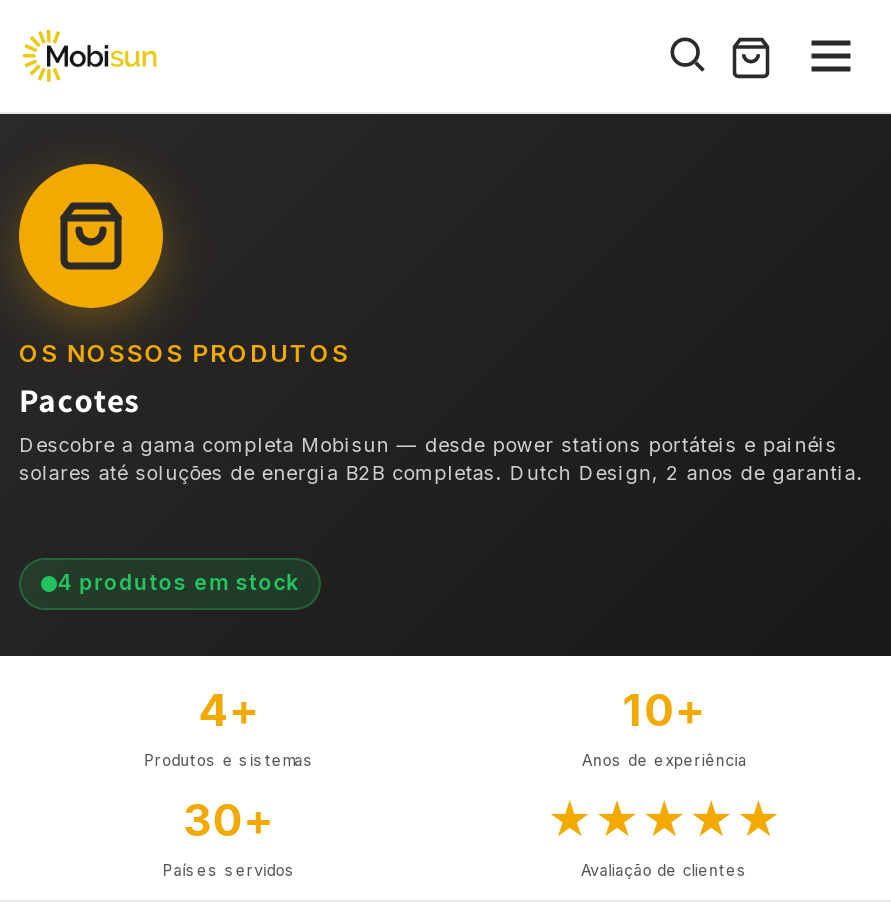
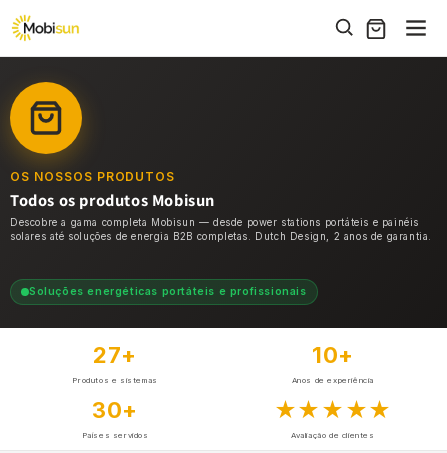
[19,377,139,421] Pacotes -> [10,188,215,210] Todos os produtos Mobisun
[57,570,300,596] 4 produtos em stock -> [29,285,307,298] Soluções energéticas portáteis e profissionais
[198,683,260,735] 4+ -> [93,341,137,367] 27+

